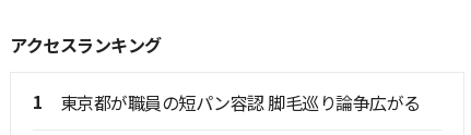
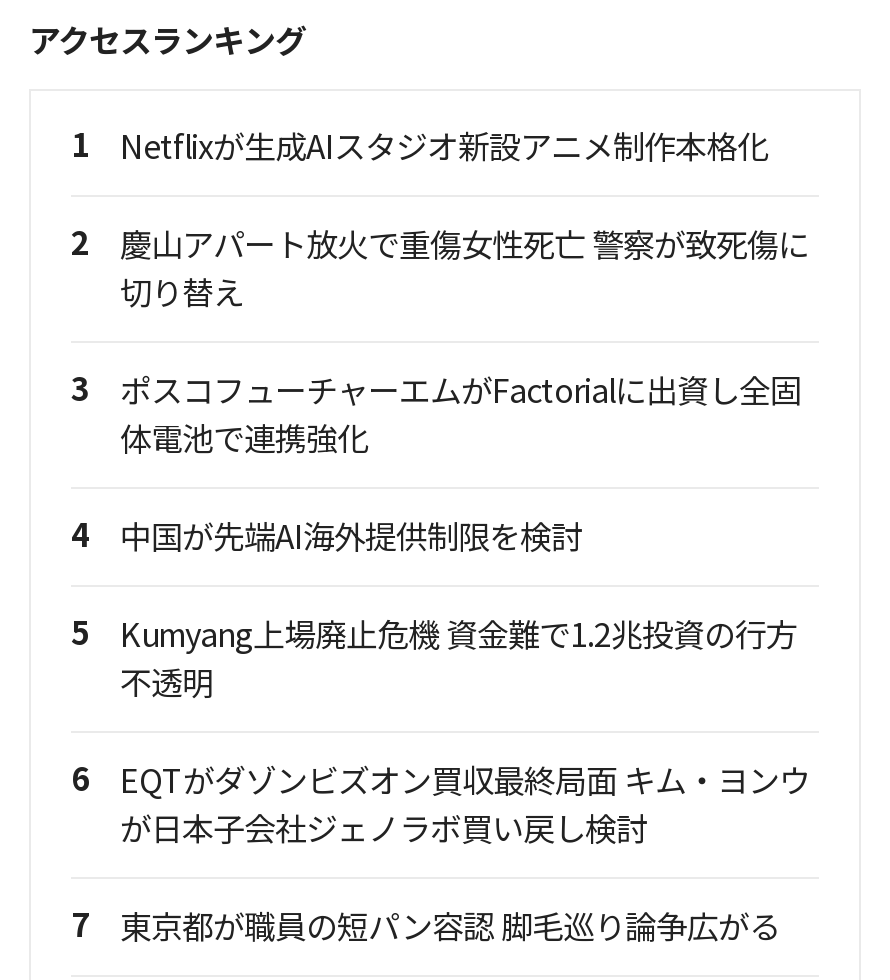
none -> [71,126,810,946] Netflixが生成AIスタジオ新設アニメ制作本格化 | 2 | 慶山アパート放火で重傷女性死亡 警察が致死傷に | 切り替え | 3 | ポスコフューチャーエムがFactorialに出資し全固 | 体電池で連携強化 | 4 | 中国が先端AI海外提供制限を検討 | 5 | Kumyang上場廃止危機 資金難で1.2兆投資の行方 | 不透明 | 6 | EQTがダゾンビズオン買収最終局面 キム・ヨンウ | が日本子会社ジェノラボ買い戻し検討 | 7

